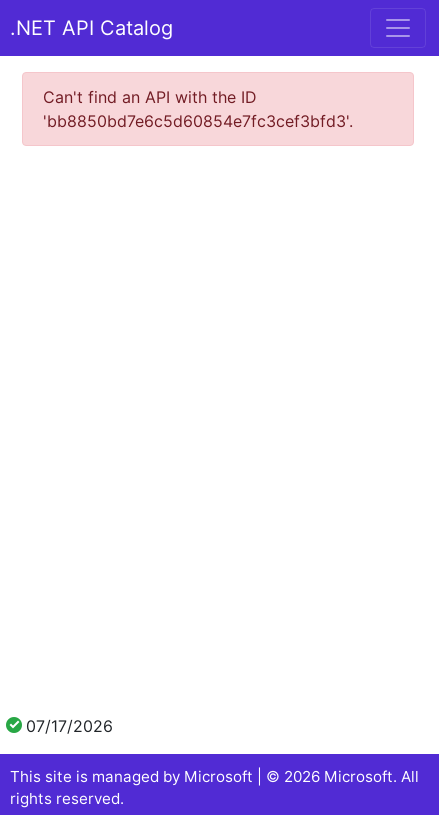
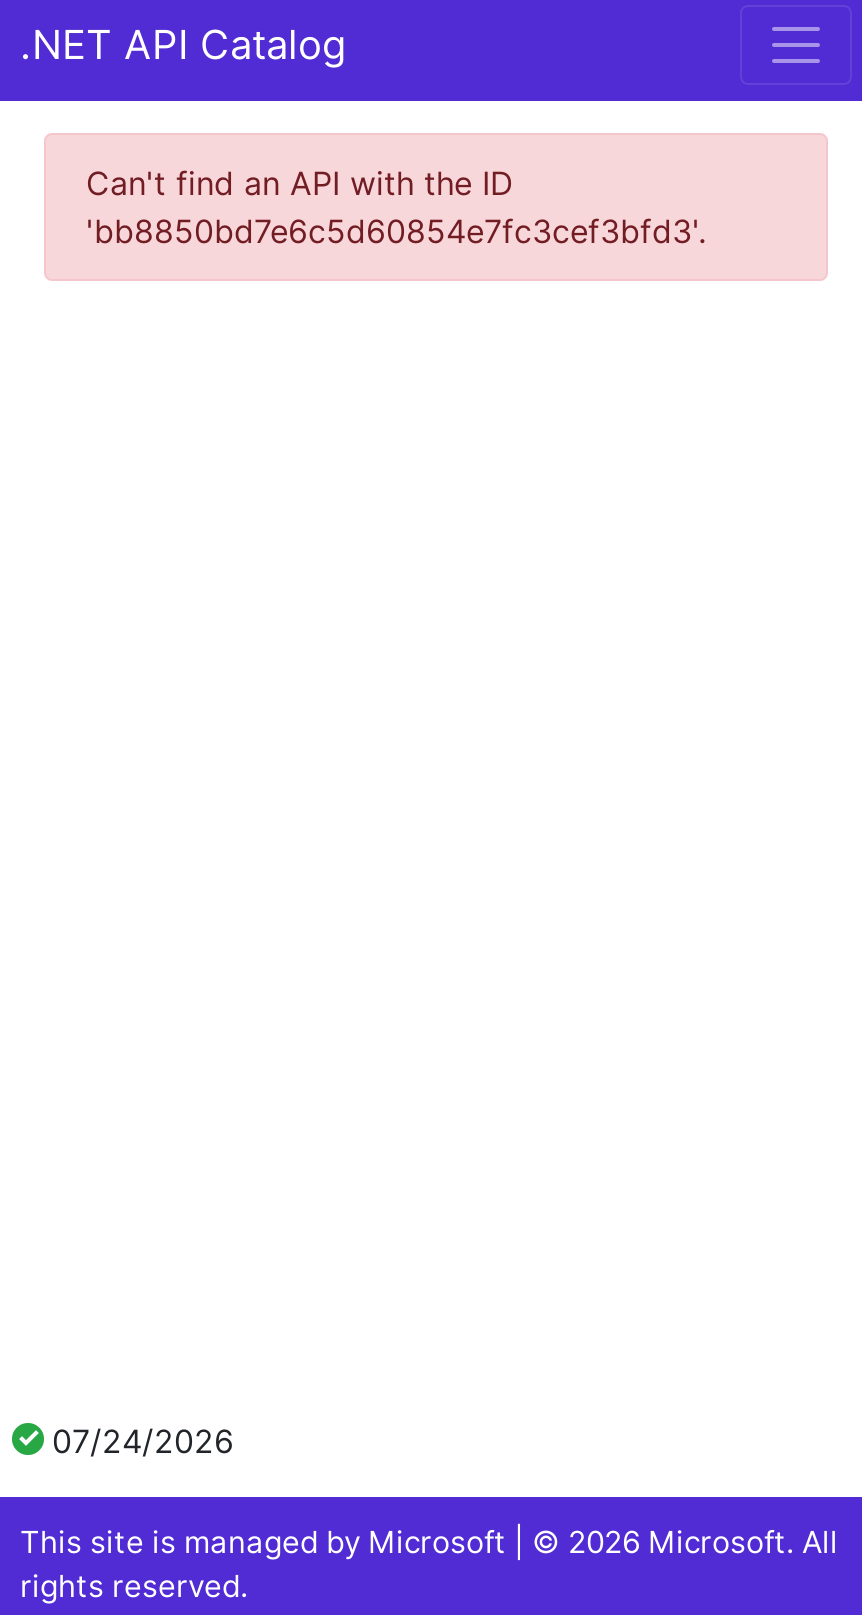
[26,716,113,736] 07/17/2026 -> [52,1421,234,1461] 07/24/2026

